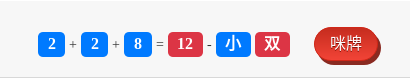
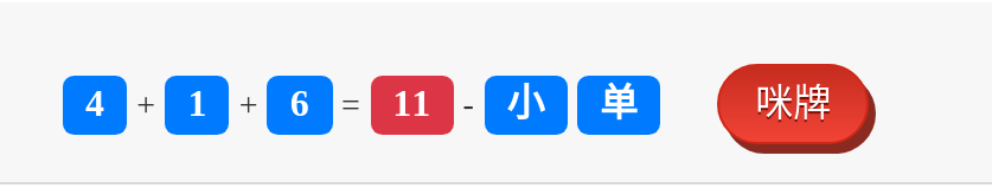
[47,35,55,52] 2 -> [85,83,104,123] 4
[91,35,99,52] 2 -> [188,83,207,123] 1
[134,35,142,52] 8 -> [290,83,309,123] 6
[177,35,193,52] 12 -> [393,83,430,123] 11
[264,35,280,52] 双 -> [600,83,638,123] 单

